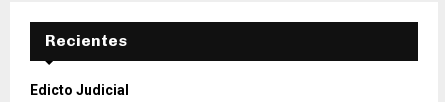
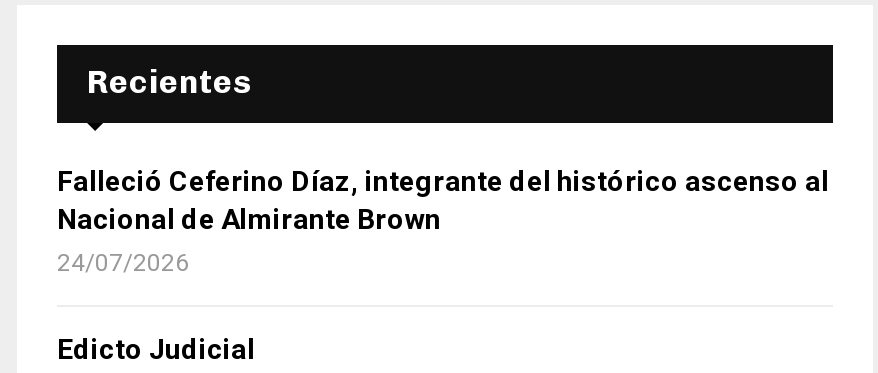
none -> [57,165,829,277] Falleció Ceferino Díaz, integrante del histórico ascenso al | Nacional de Almirante Brown | 24/07/2026

